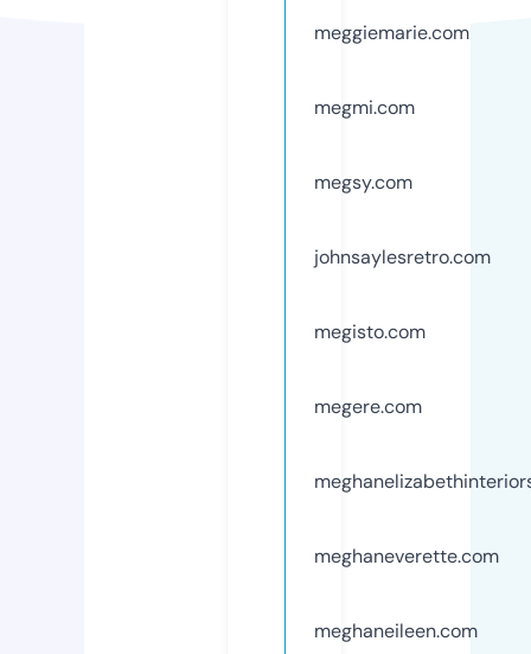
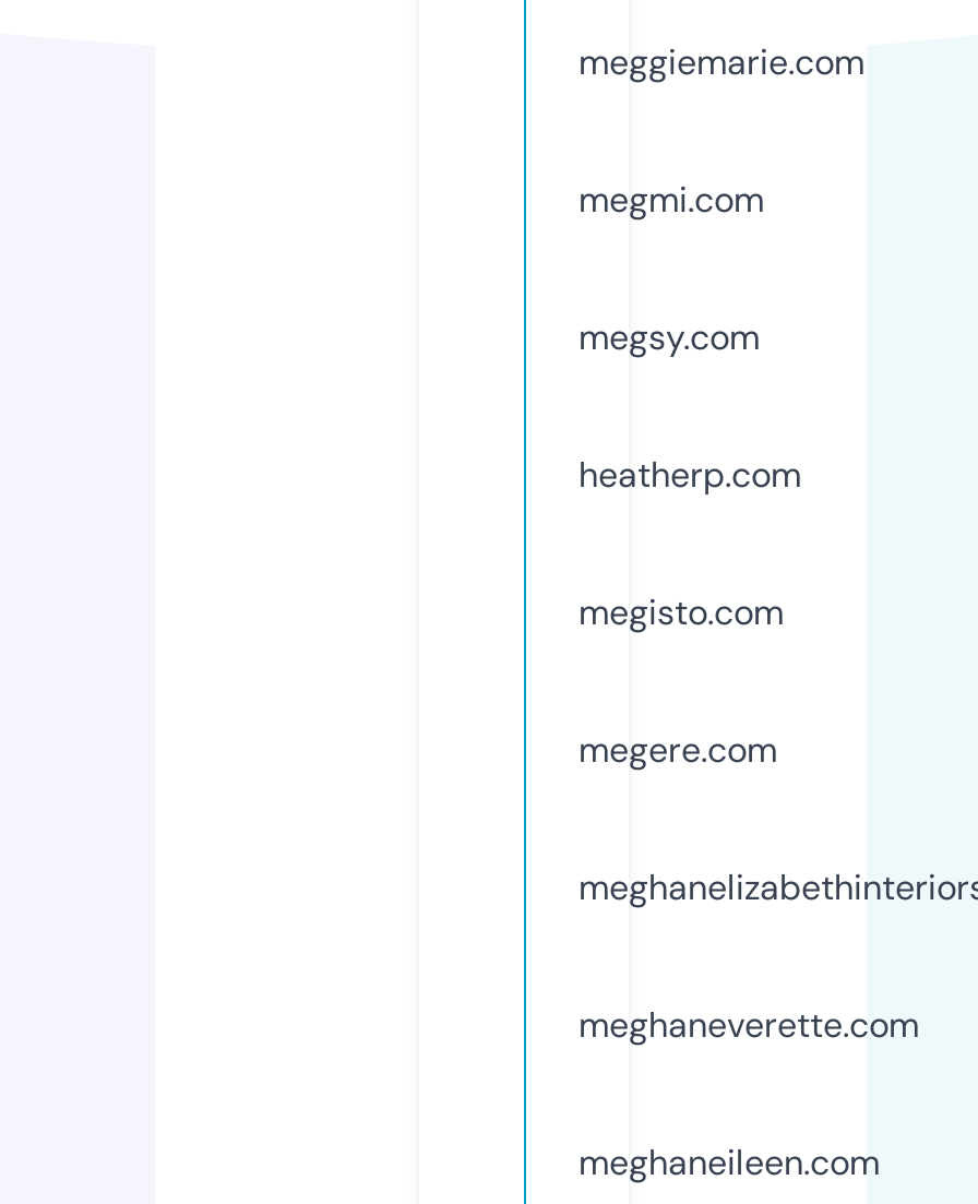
[314,244,491,269] johnsaylesretro.com -> [579,451,801,497] heatherp.com

